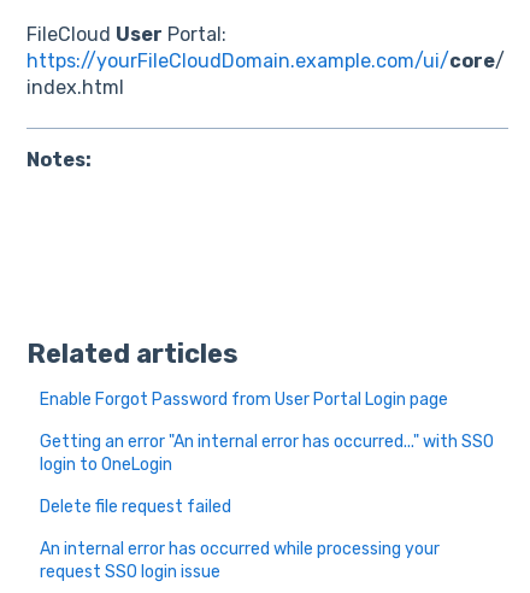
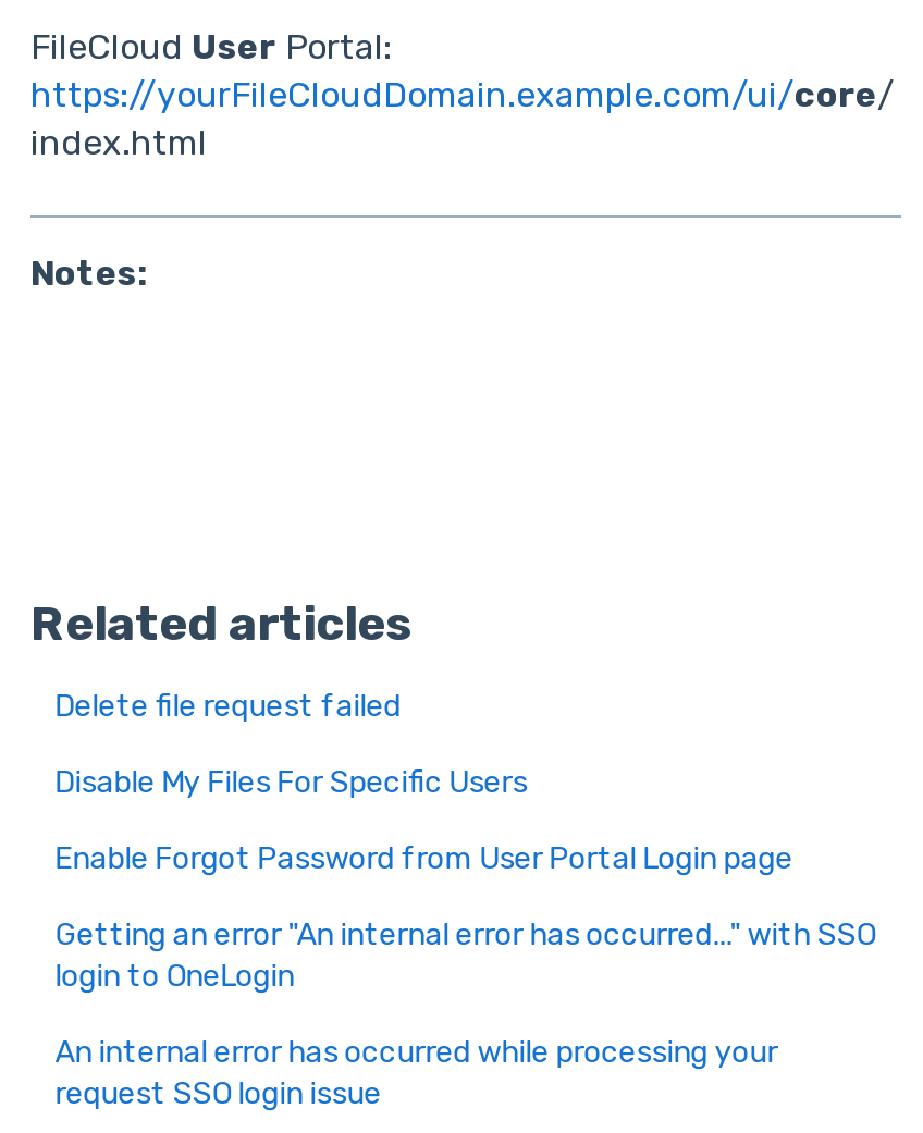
none -> [55,764,527,801] Disable My Files For Specific Users
moved [40,389,494,475] -> [55,840,876,995]: Enable Forgot Password from User Portal Login page | Getting an error "An internal error has occurred..." with SSO | login to OneLogin
moved [40,497,232,517] -> [55,688,401,725]: Delete file request failed

